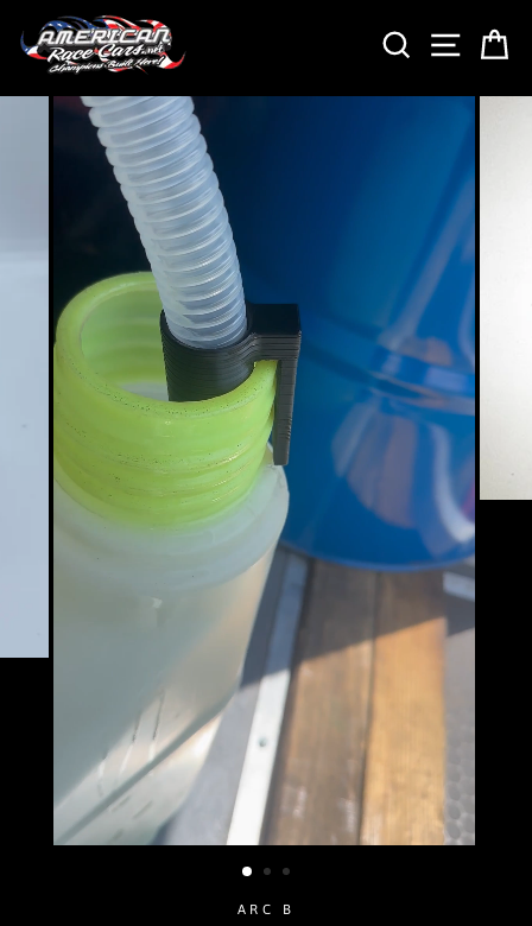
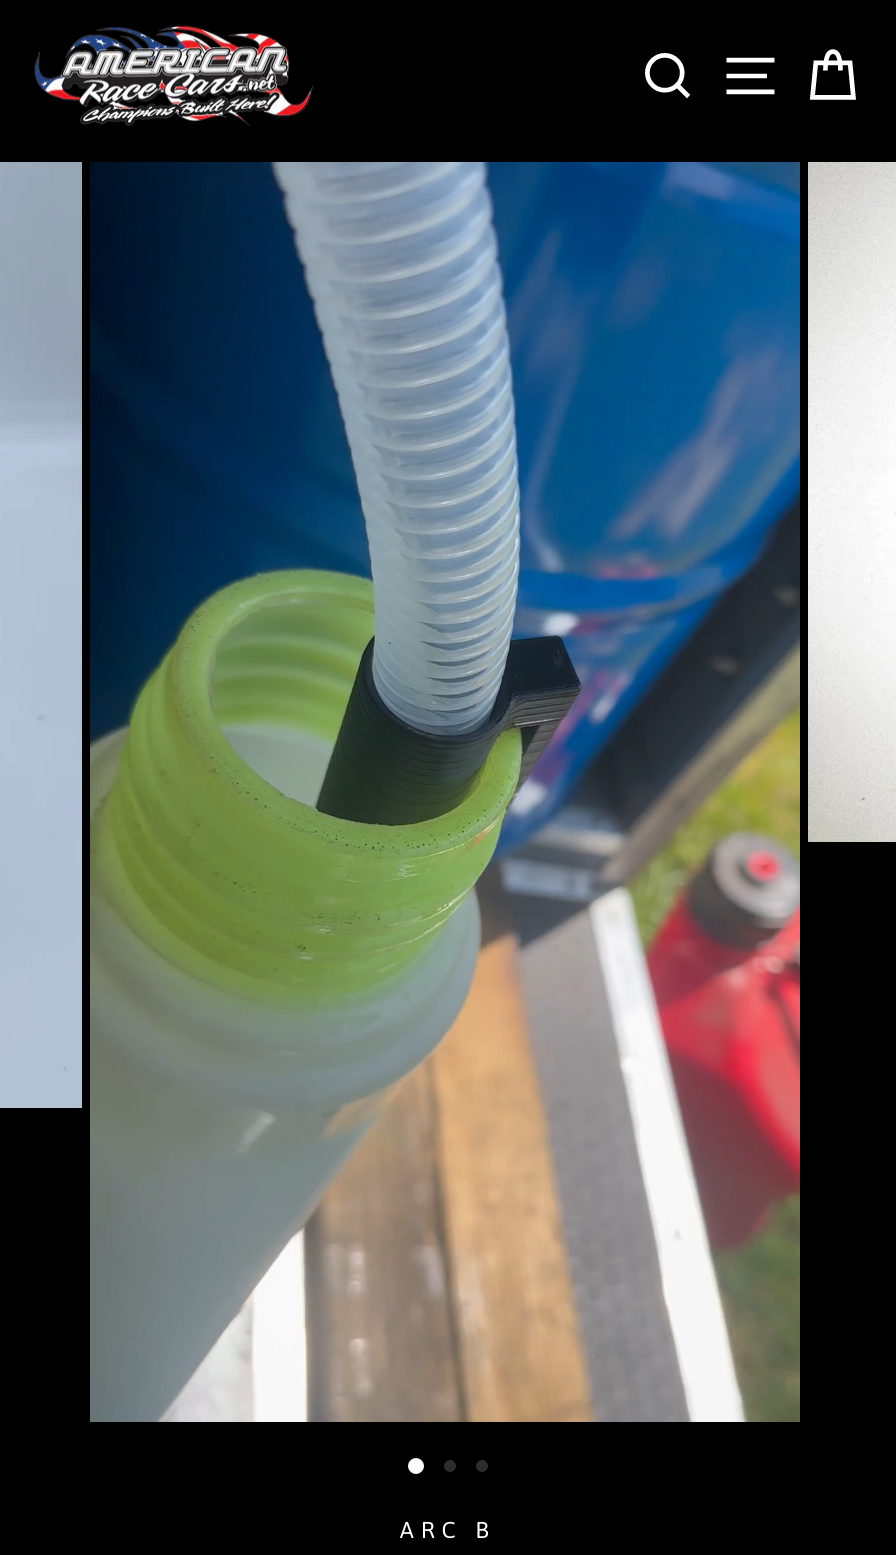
[52,95,476,846] [image] -> [90,160,802,1426] [image]

